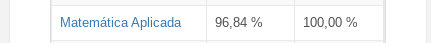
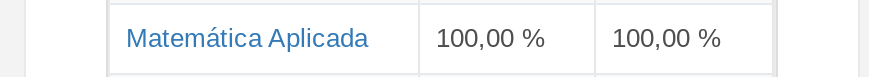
[215,14,263,29] 96,84 % -> [436,22,546,52] 100,00 %

